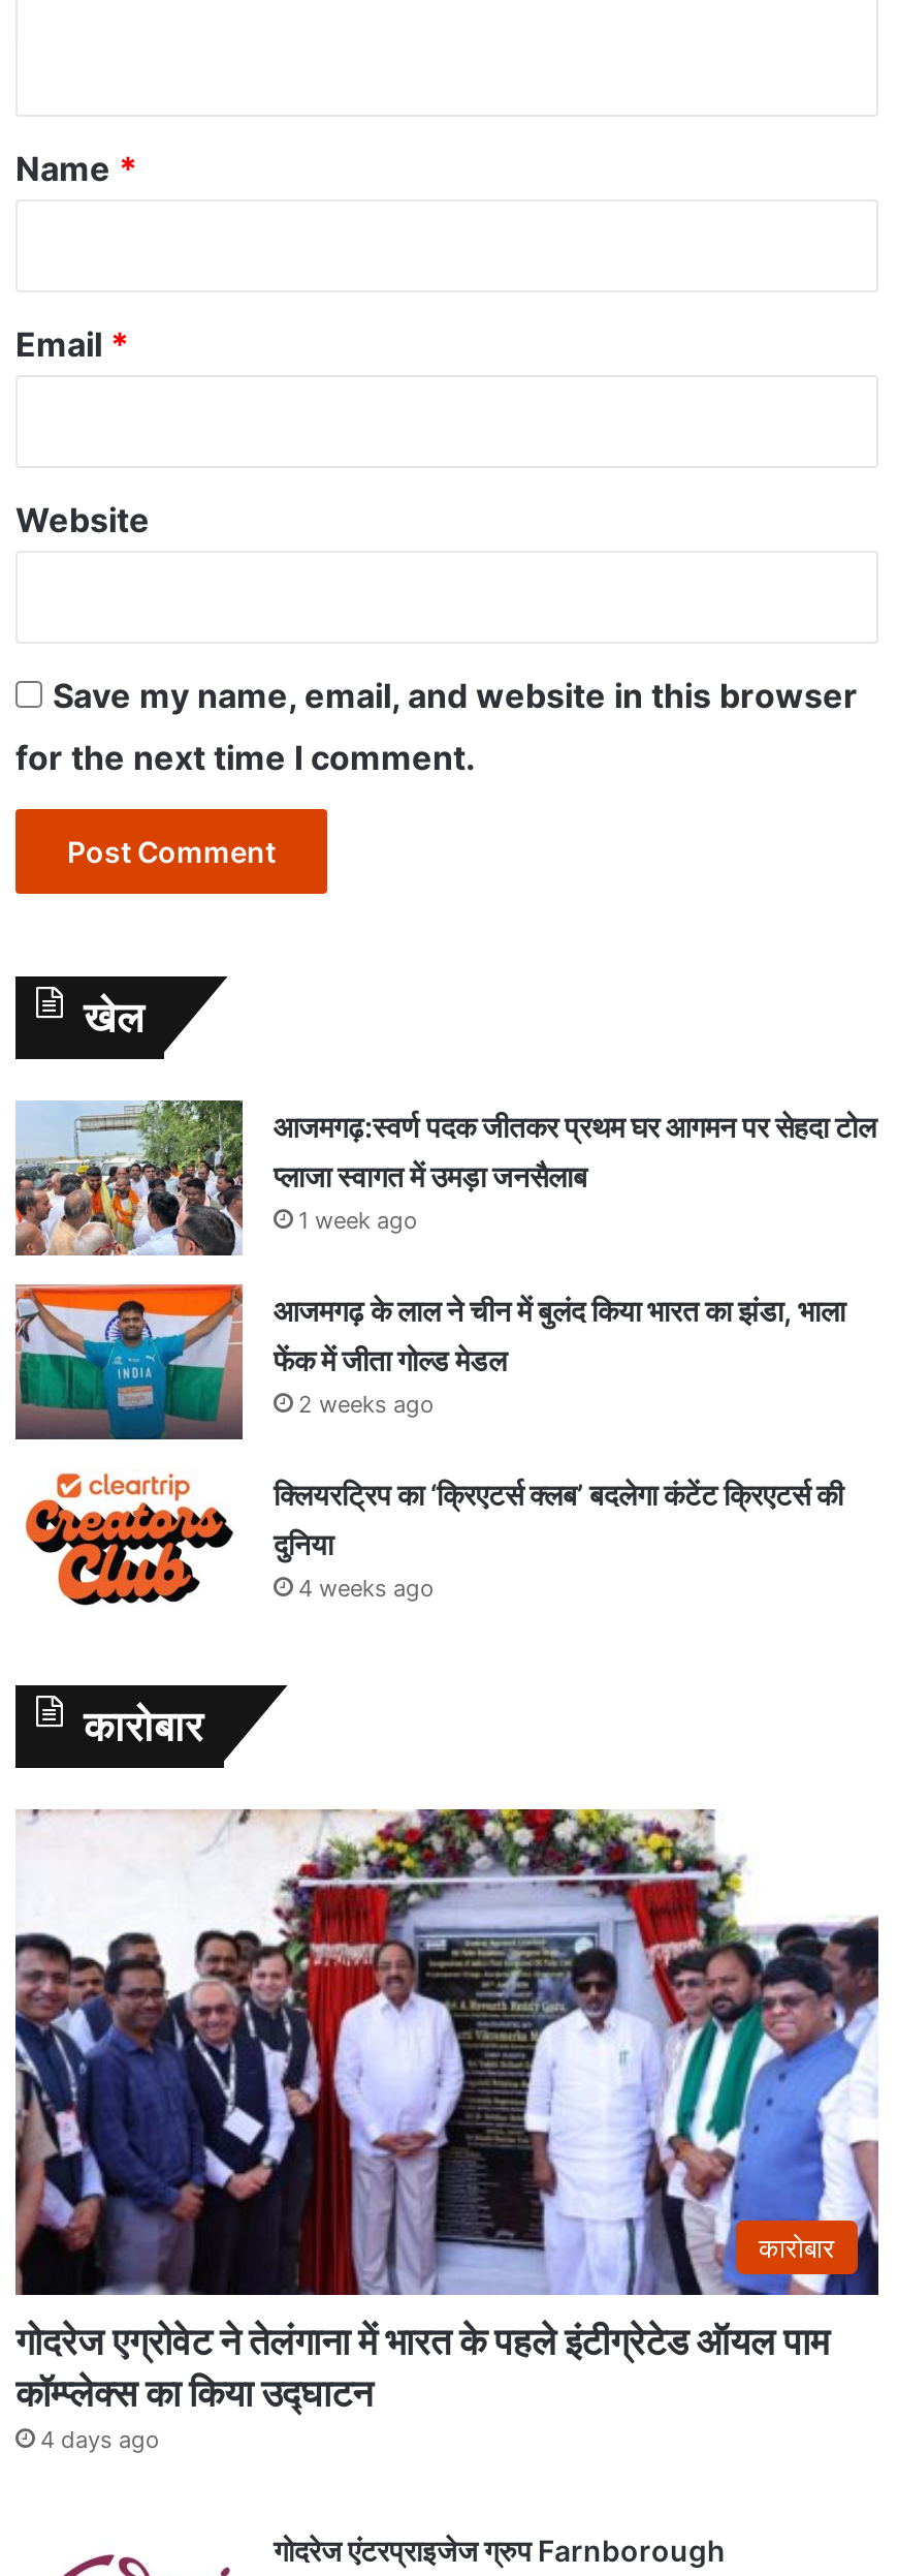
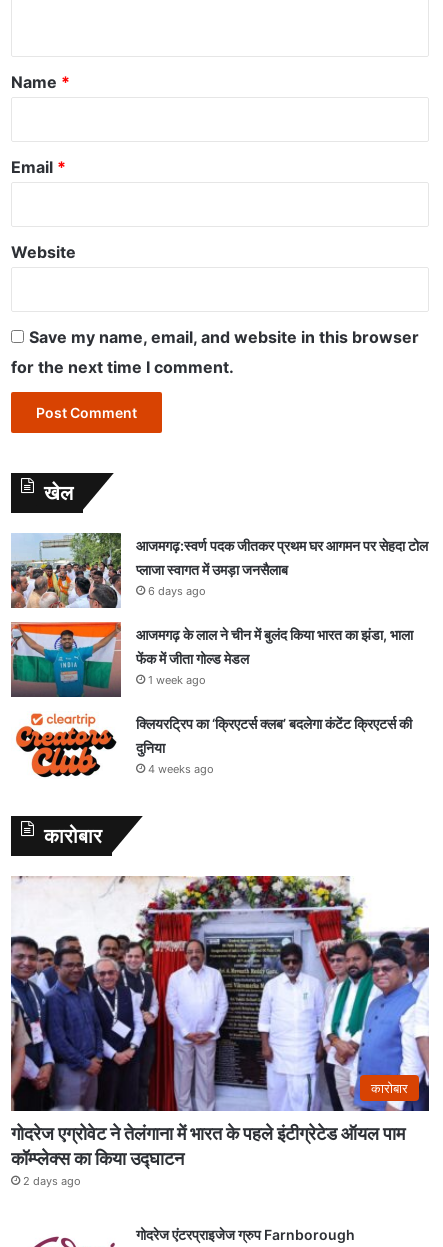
[298,1205,418,1234] 1 week ago -> [148,584,206,598] 6 days ago
[298,1389,435,1418] 2 weeks ago -> [148,673,206,687] 1 week ago
[40,2426,160,2455] 4 days ago -> [23,1174,81,1188] 2 days ago

